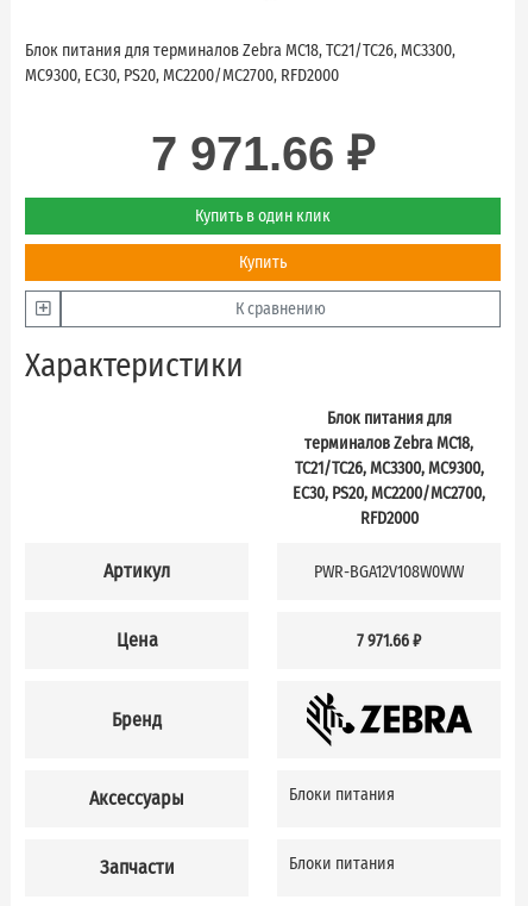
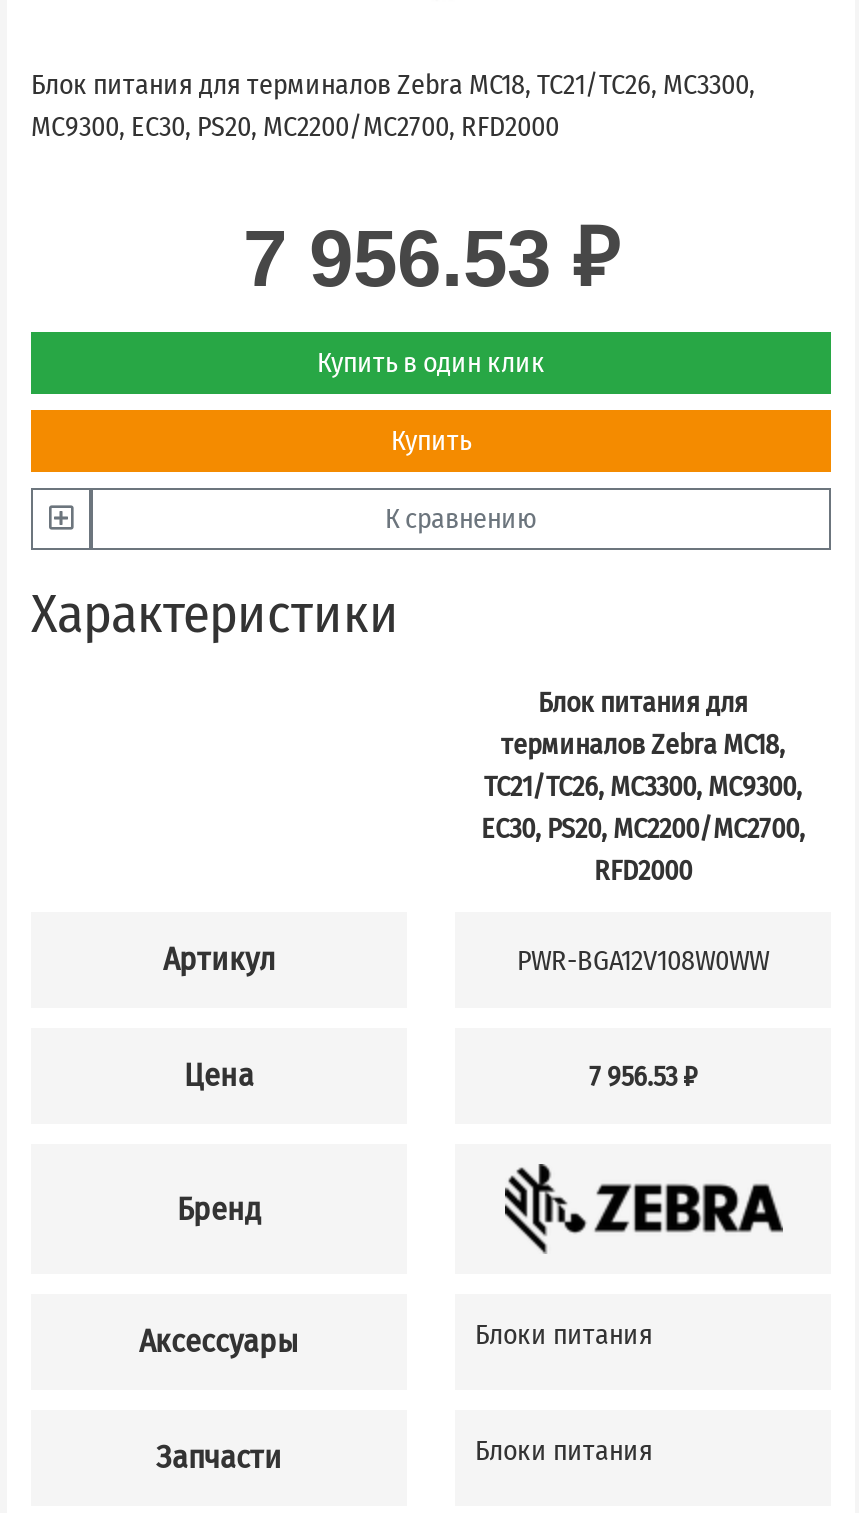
[151,128,375,180] 7 971.66 ₽ -> [243,214,619,302] 7 956.53 ₽
[357,631,421,651] 7 971.66 ₽ -> [589,1059,697,1093] 7 956.53 ₽

